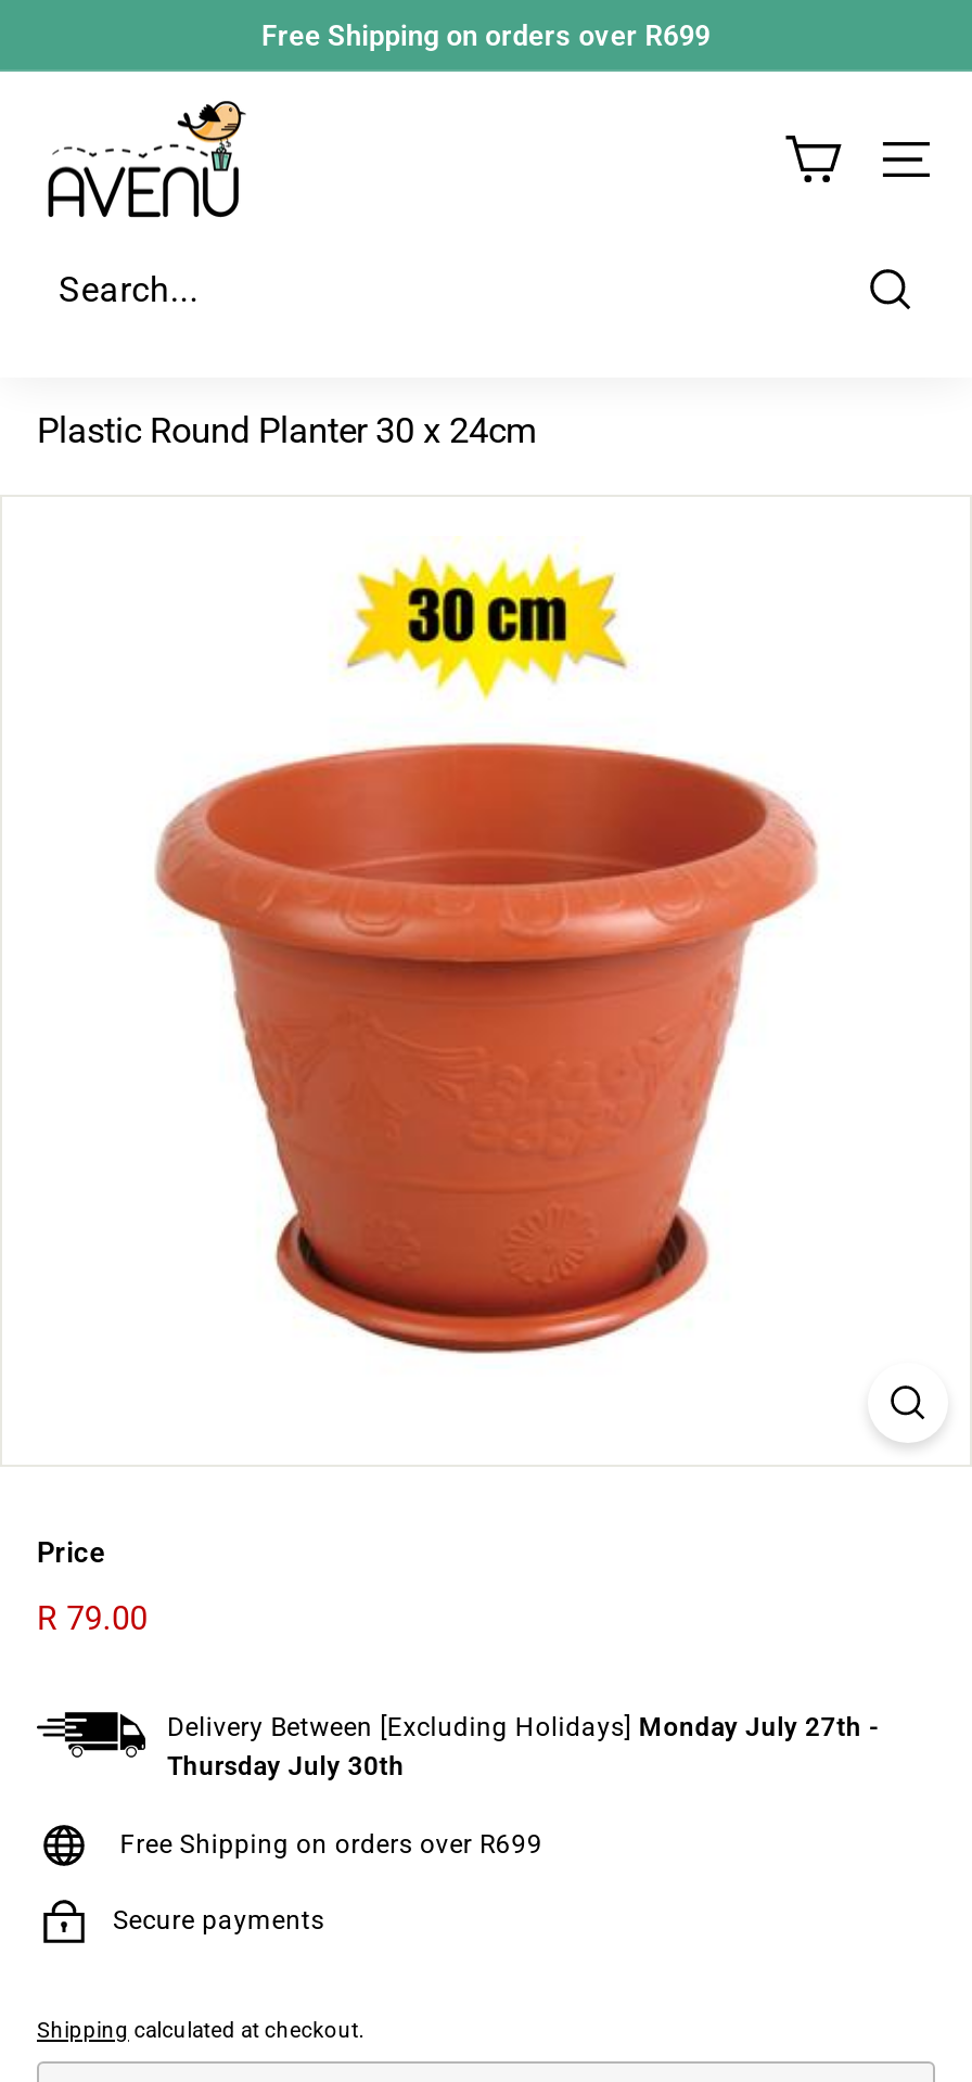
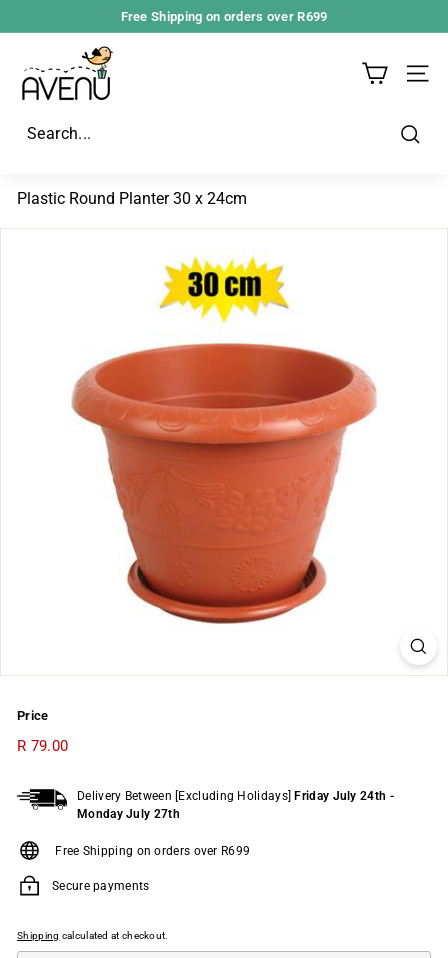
[167,1711,878,1741] Delivery Between [Excluding Holidays] Monday July 27th - -> [77,789,394,803] Delivery Between [Excluding Holidays] Friday July 24th -
[167,1750,404,1780] Thursday July 30th -> [77,807,180,821] Monday July 27th

